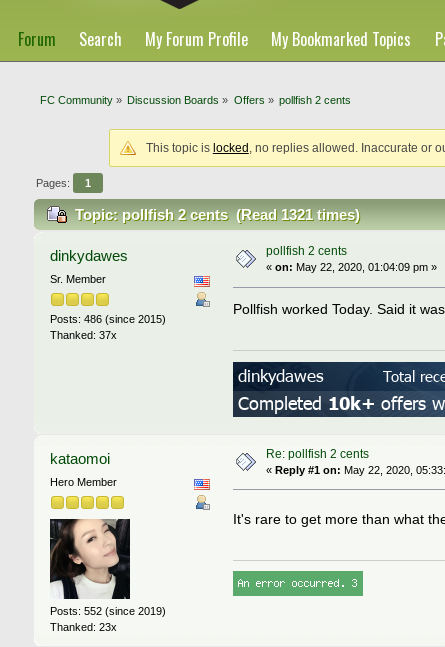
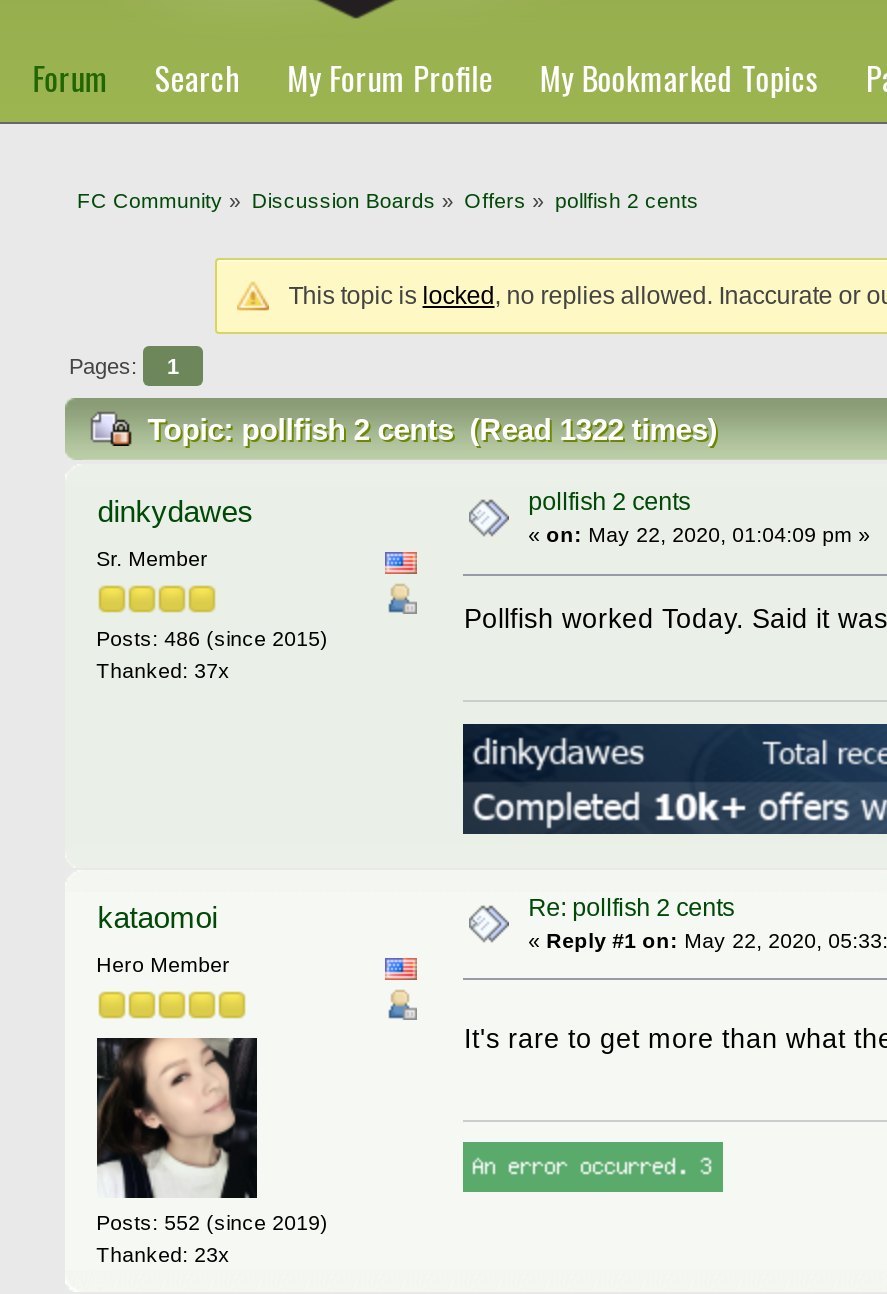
[75,206,360,223] Topic: pollfish 2 cents (Read 1321 times) -> [147,412,717,446] Topic: pollfish 2 cents (Read 1322 times)

